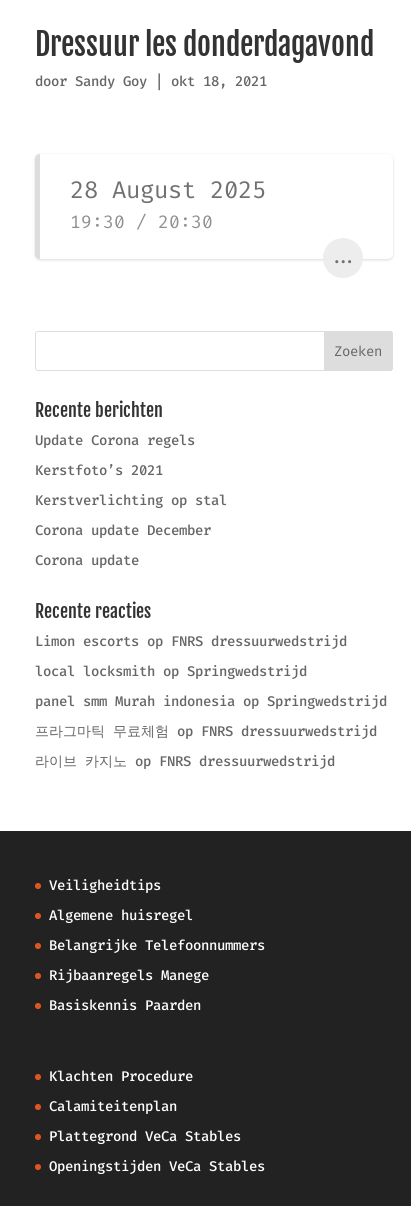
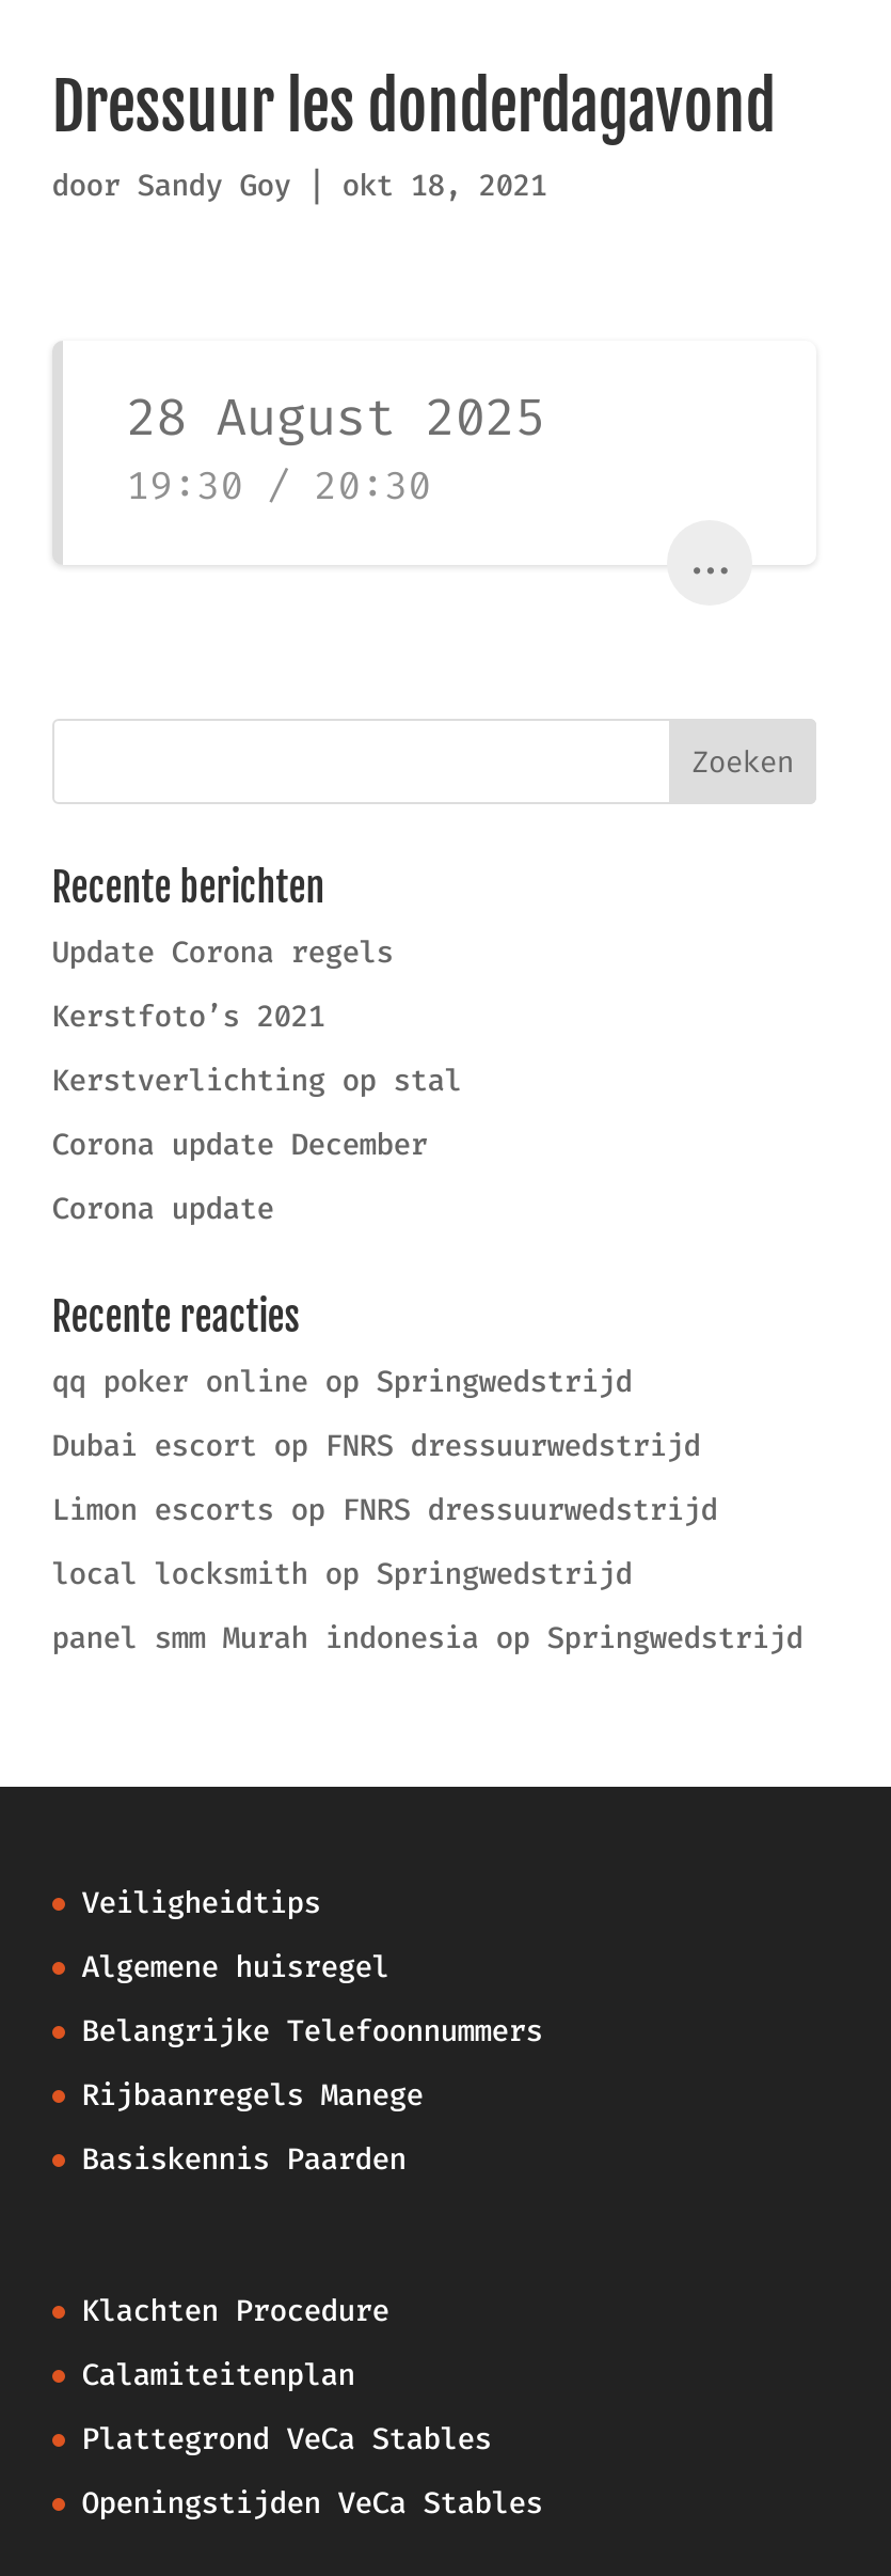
none -> [52,1362,701,1466] qq poker online op Springwedstrijd | Dubai escort op FNRS dressuurwedstrijd
moved [35,632,387,711] -> [52,1490,803,1659]: Limon escorts op FNRS dressuurwedstrijd | local locksmith op Springwedstrijd | panel smm Murah indonesia op Springwedstrijd
[35,722,377,771] 프라그마틱 무료체험 op FNRS dressuurwedstrijd | 라이브 카지노 op FNRS dressuurwedstrijd -> none

